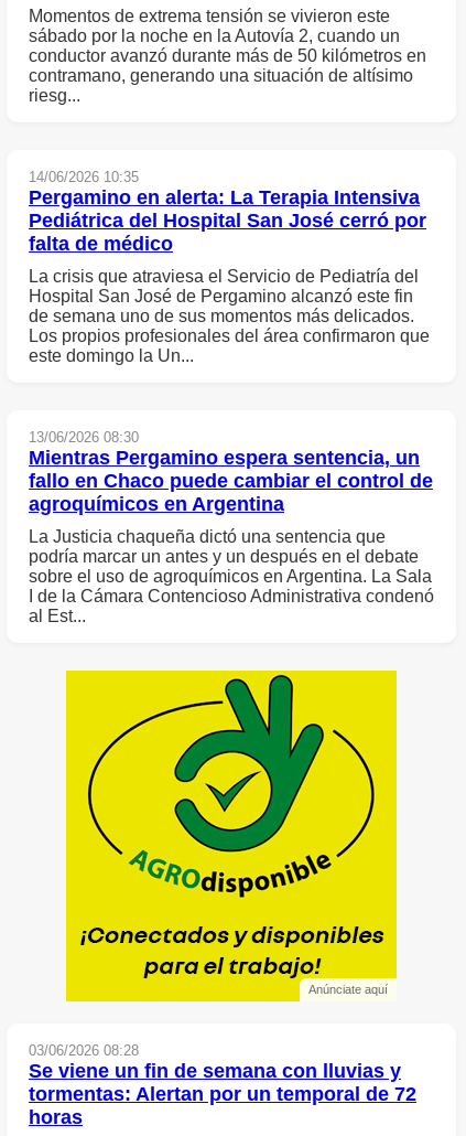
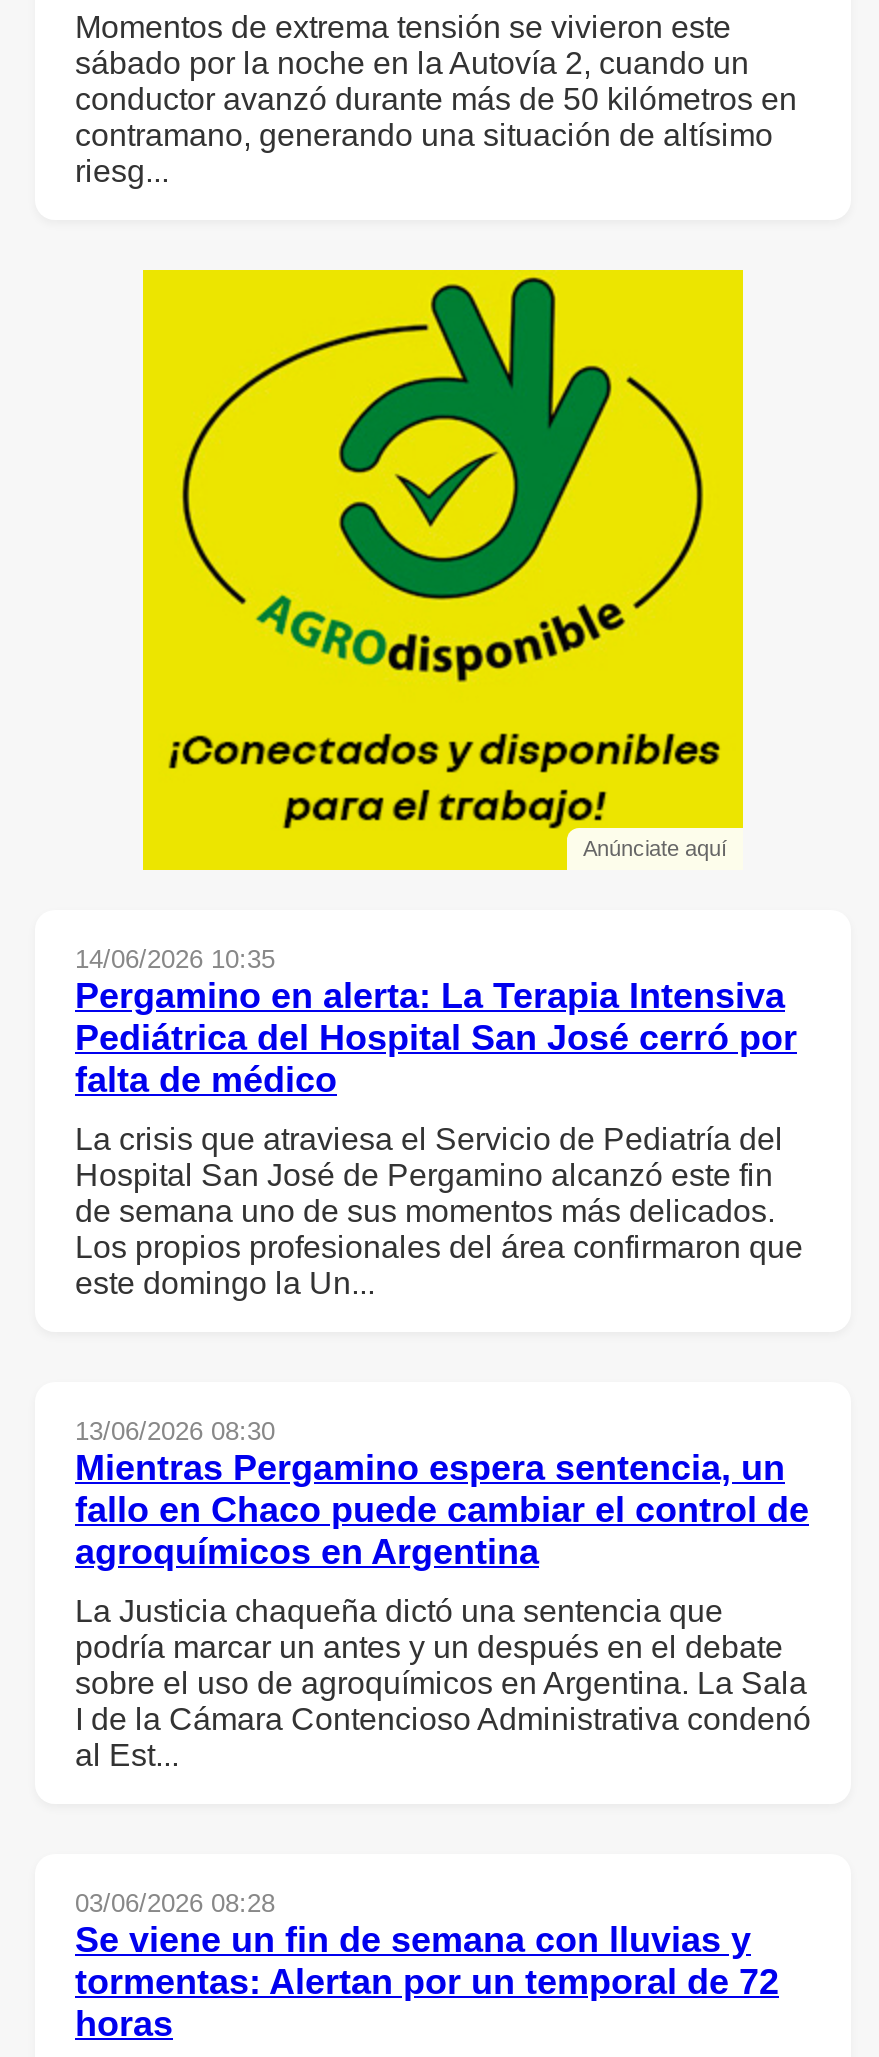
moved [29,169,434,625] -> [75,944,811,1772]: 14/06/2026 10:35 | Pergamino en alerta: La Terapia Intensiva | Pediátrica del Hospital San José cerró por | ... | I de la Cámara Contencioso Administrativa condenó | al Est...
moved [65,669,398,1003] -> [141,268,745,872]: [image] | Anúnciate aquí

